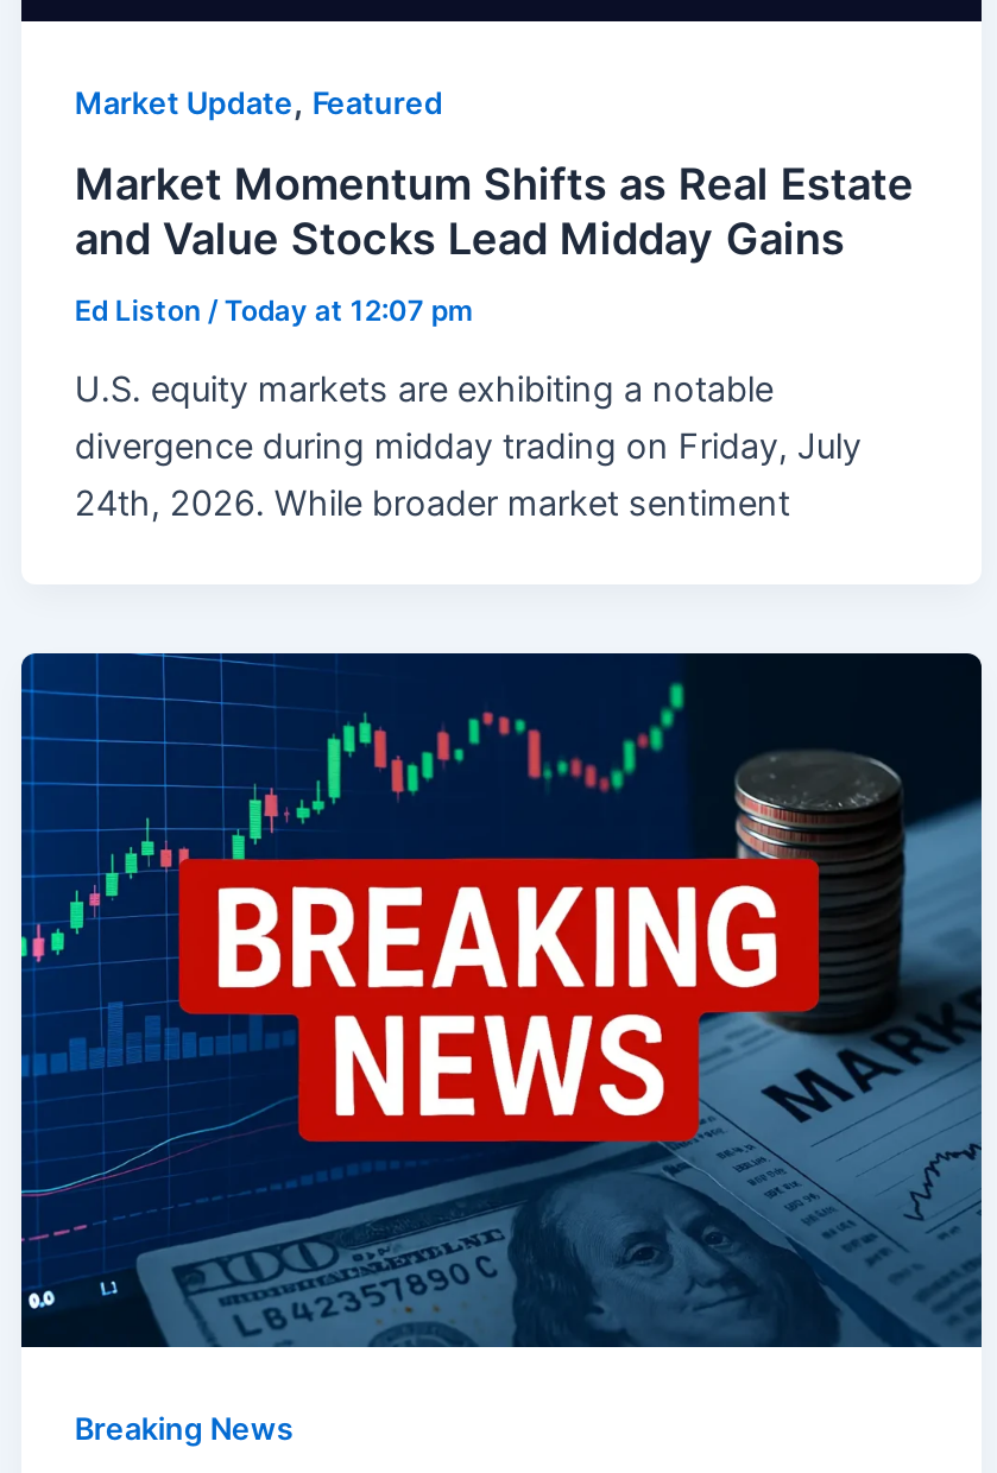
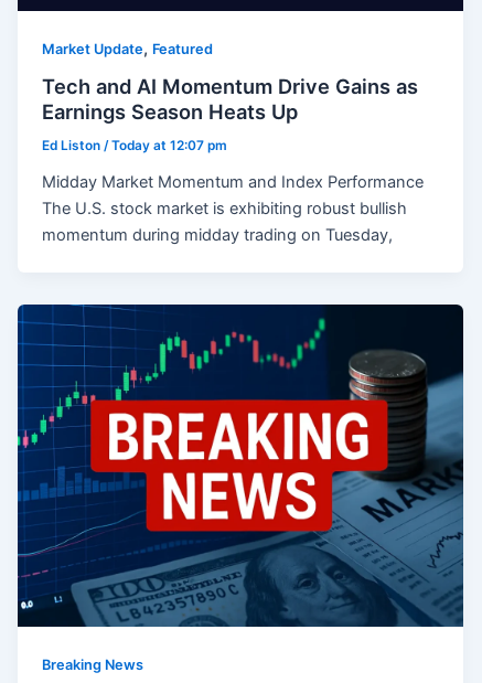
[74,158,913,264] Market Momentum Shifts as Real Estate | and Value Stocks Lead Midday Gains -> [42,74,418,124] Tech and AI Momentum Drive Gains as | Earnings Season Heats Up
[74,368,861,525] U.S. equity markets are exhibiting a notable | divergence during midday trading on Friday, July | 24th, 2026. While broader market sentiment -> [42,172,424,245] Midday Market Momentum and Index Performance | The U.S. stock market is exhibiting robust bullish | momentum during midday trading on Tuesday,

